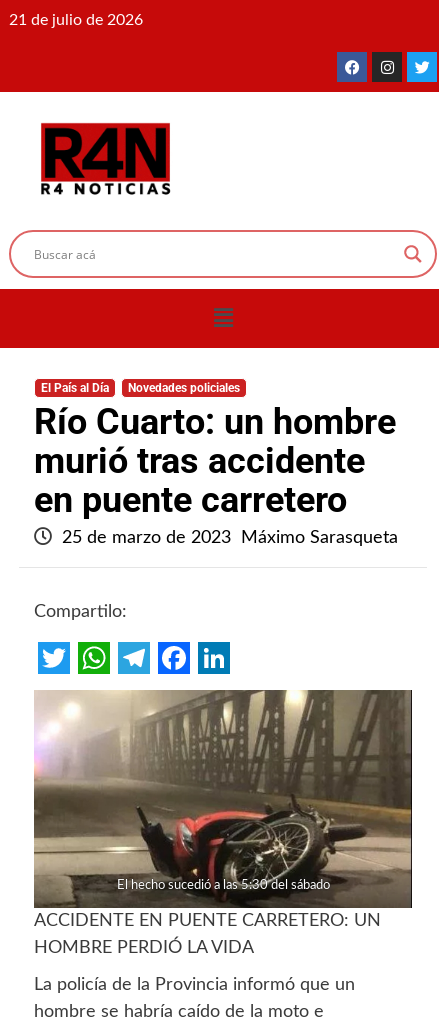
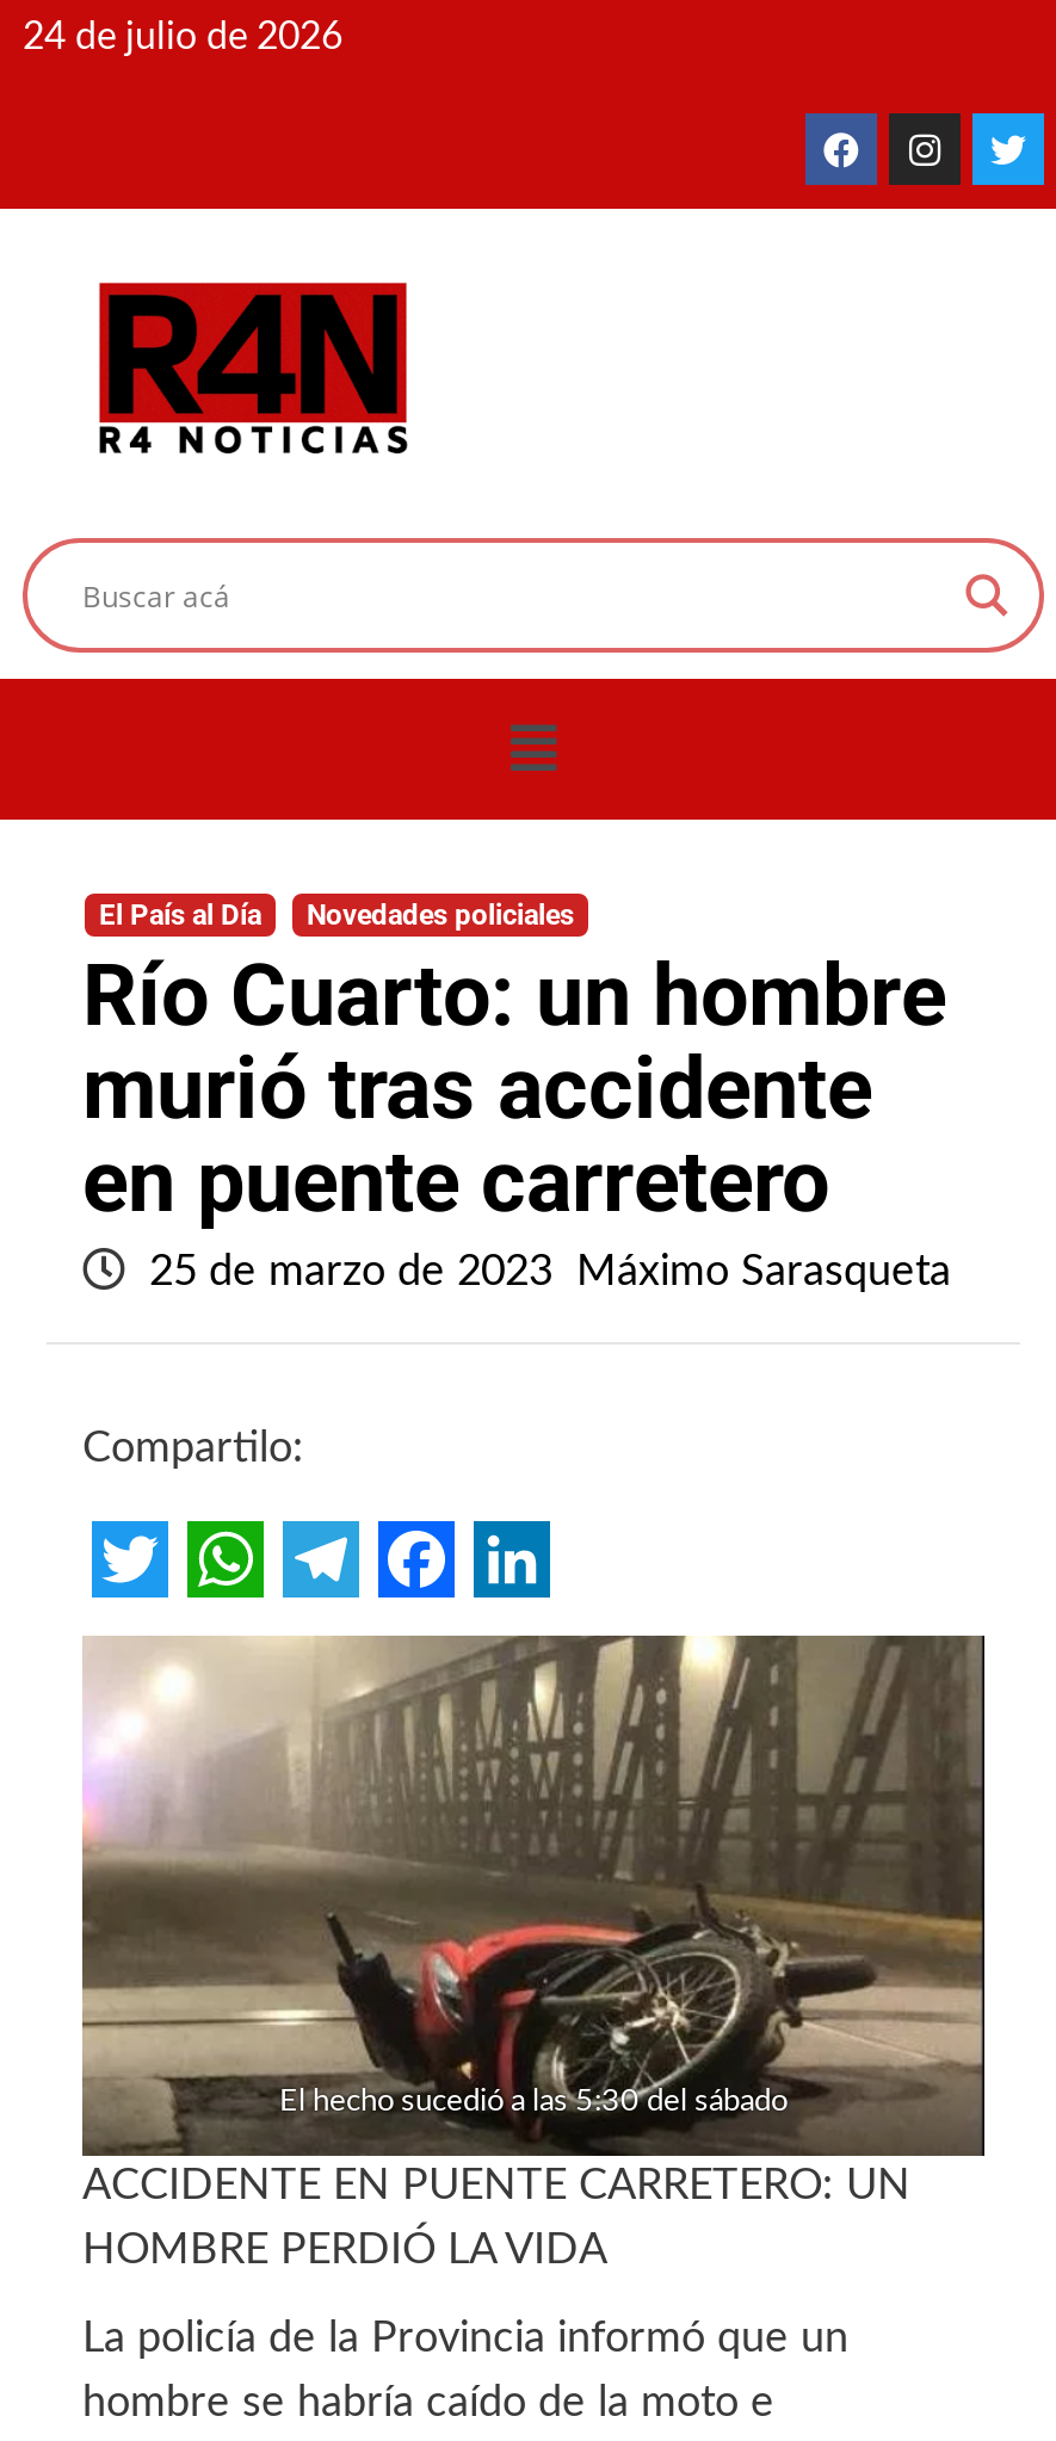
[9,12,143,28] 21 de julio de 2026 -> [23,18,342,56] 24 de julio de 2026

